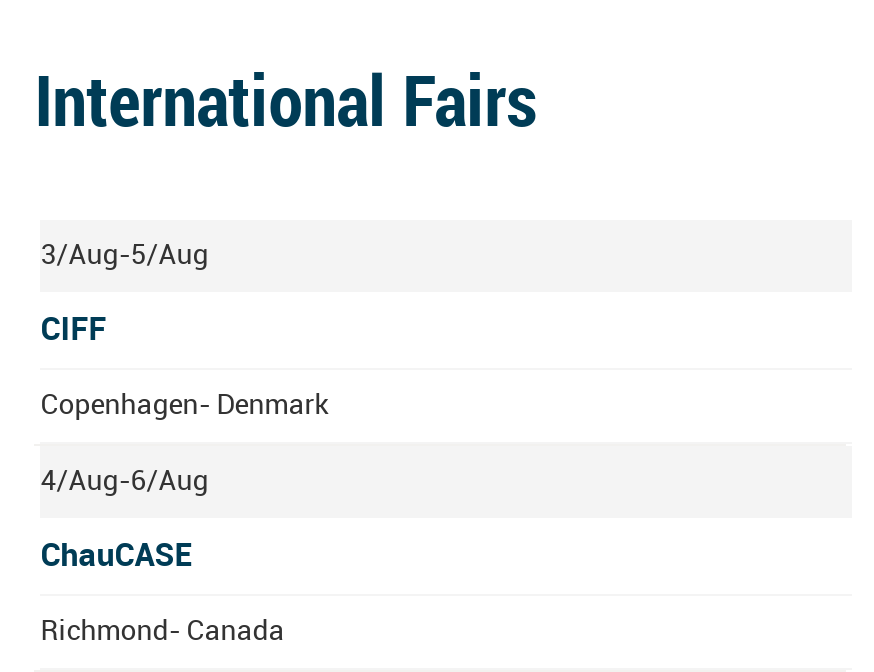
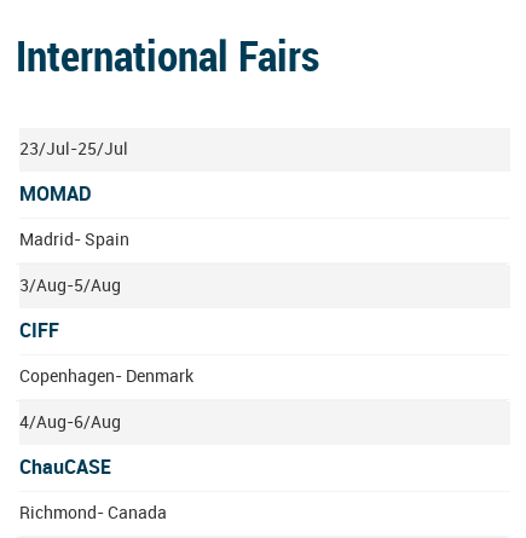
none -> [20,139,130,250] 23/Jul-25/Jul | MOMAD | Madrid- Spain

